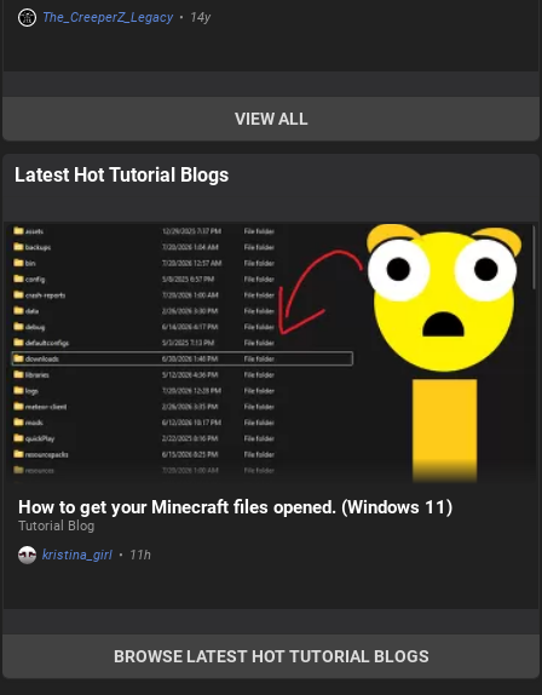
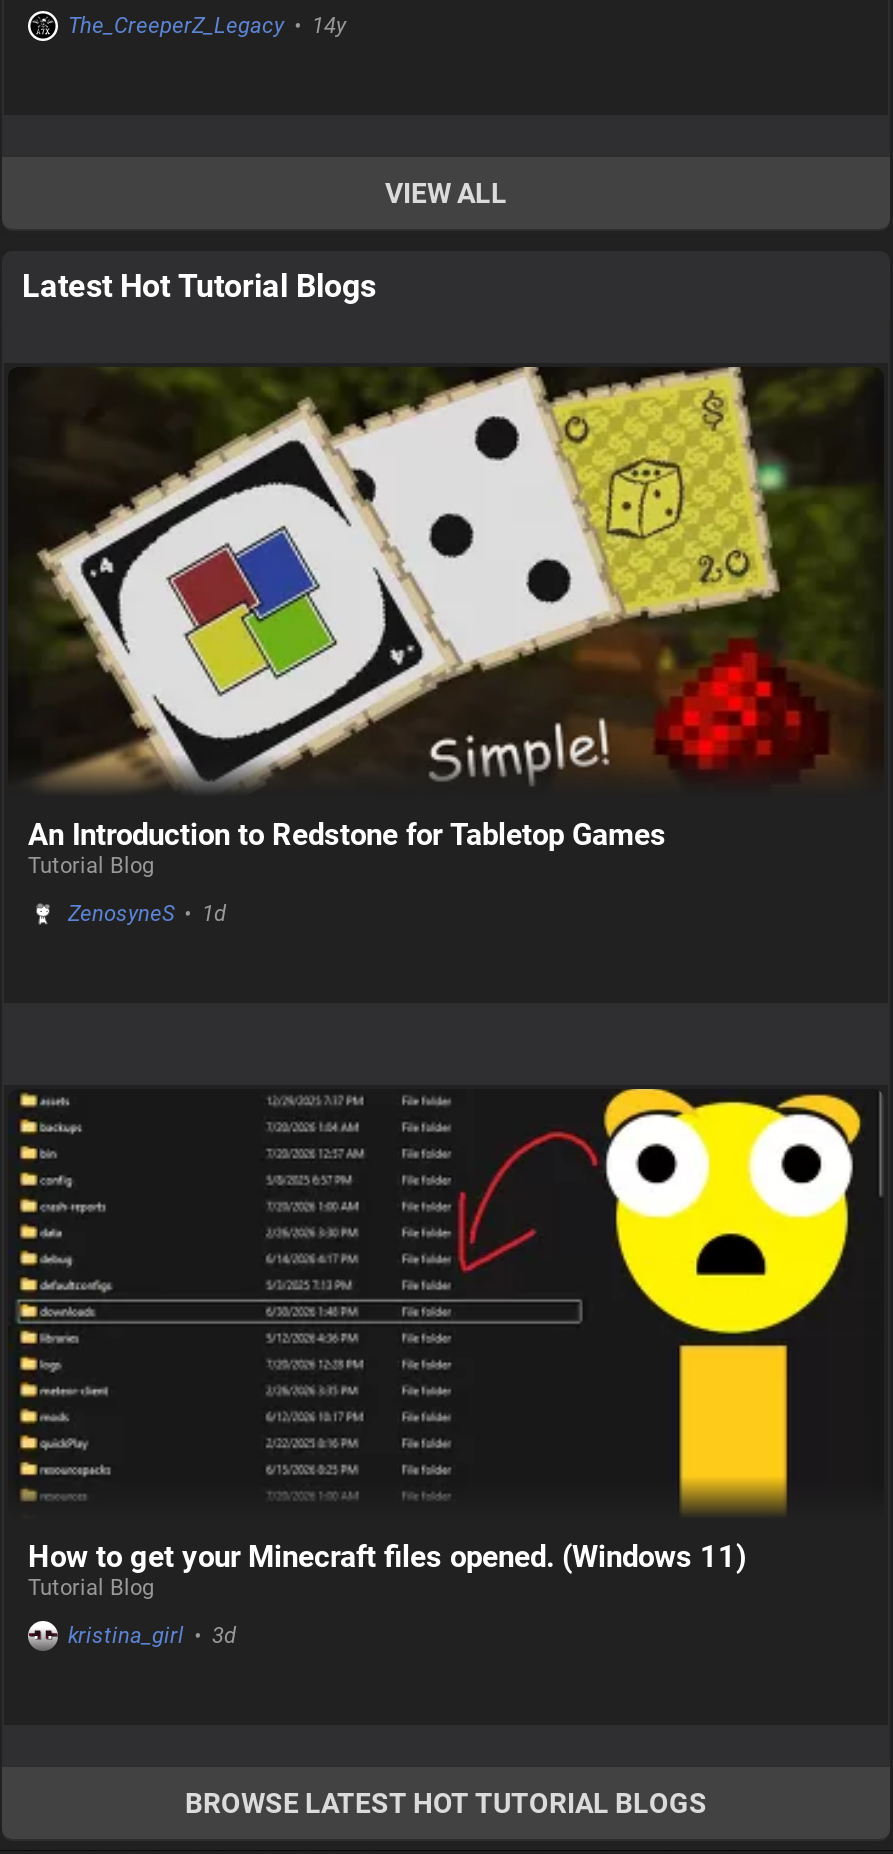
none -> [26,365,858,926] [image] | An Introduction to Redstone for Tabletop Games | Tutorial Blog | ZenosyneS • 1d
[42,547,151,563] kristina_girl • 11h -> [68,1622,236,1648] kristina_girl • 3d

